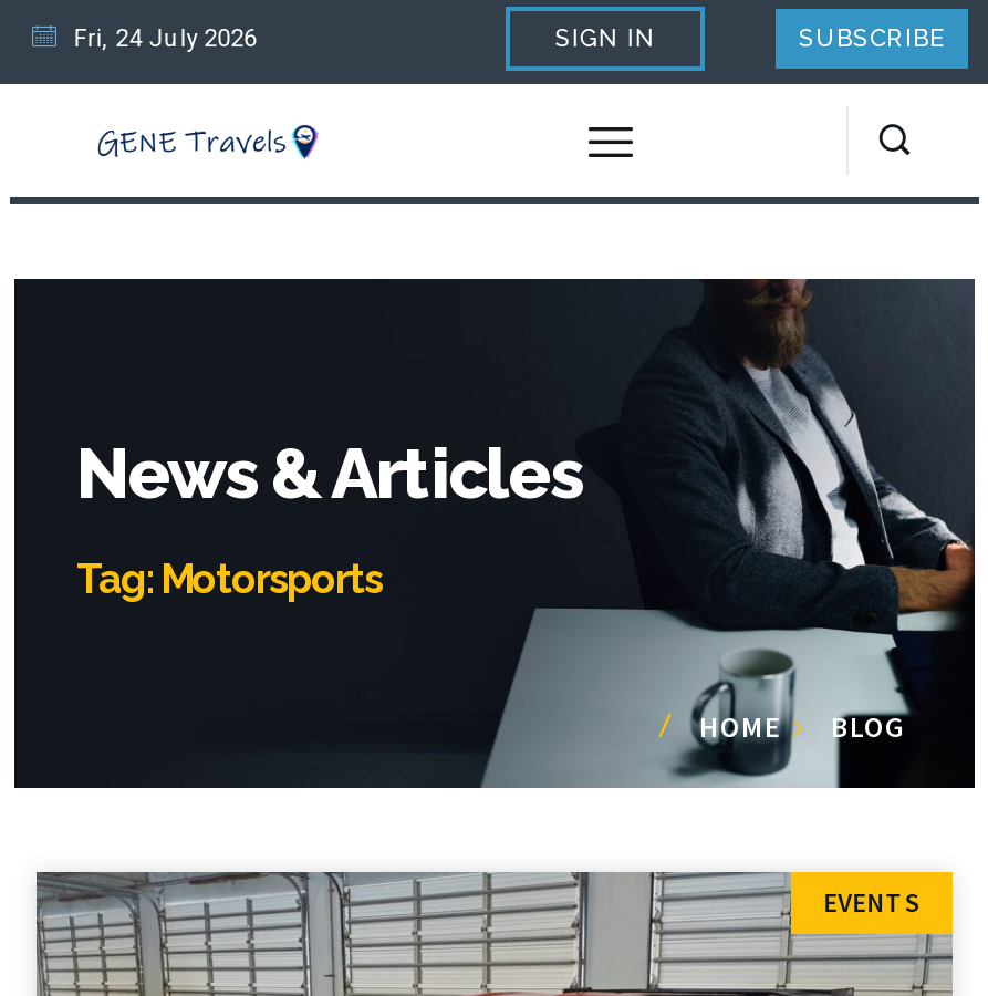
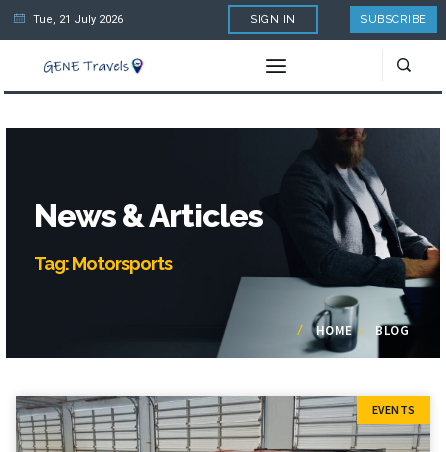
[74,24,257,53] Fri, 24 July 2026 -> [33,13,123,26] Tue, 21 July 2026

